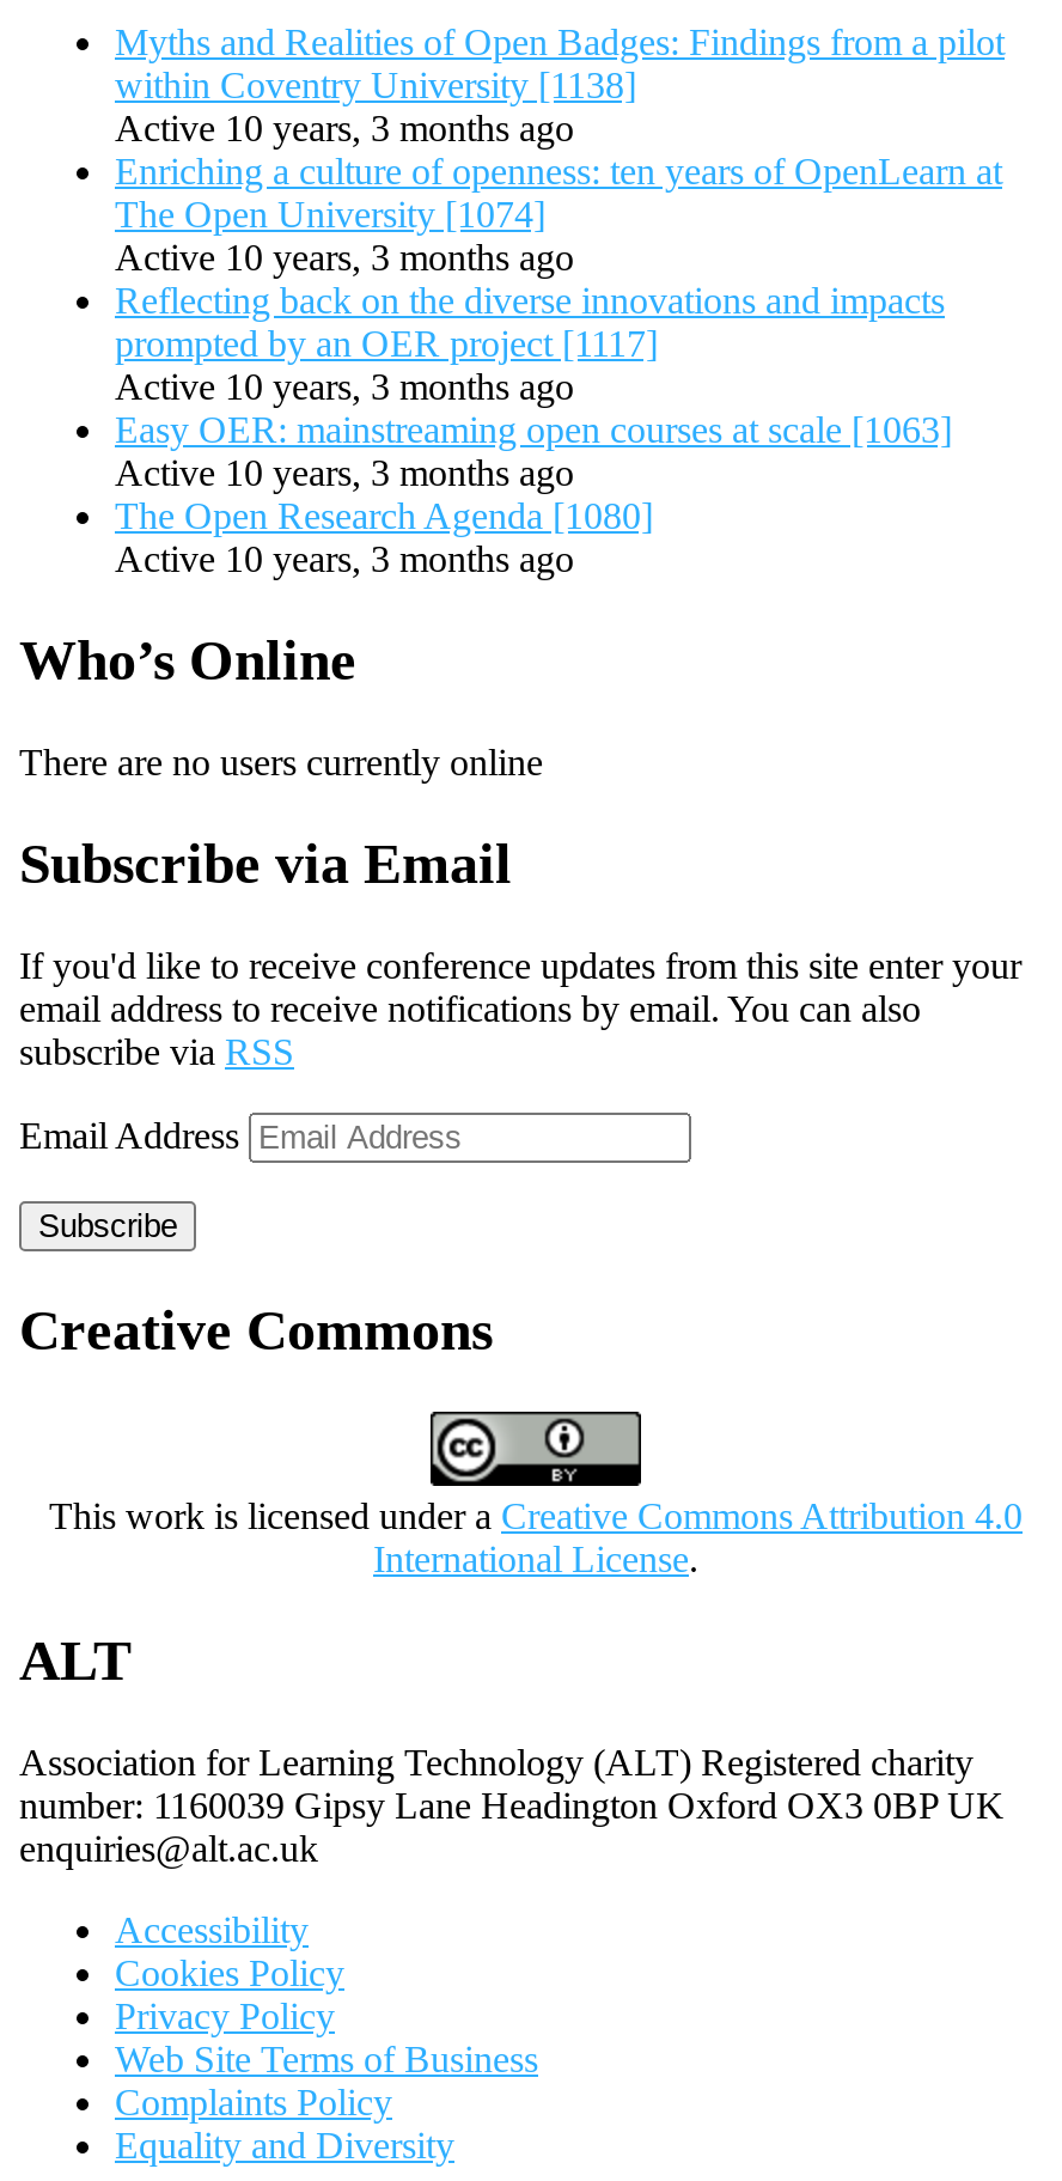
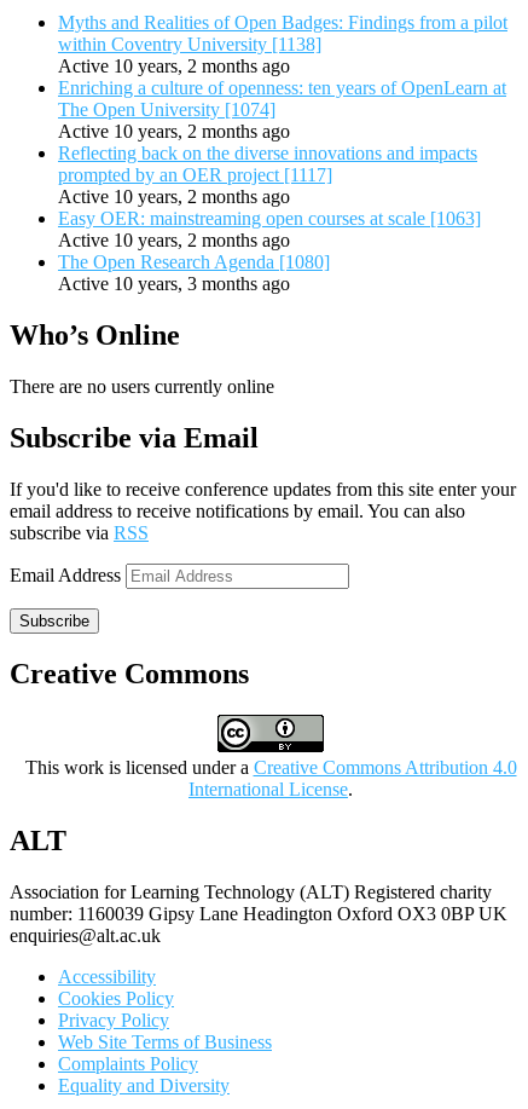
[115,109,574,149] Active 10 years, 3 months ago -> [58,56,290,77] Active 10 years, 2 months ago
[115,238,574,279] Active 10 years, 3 months ago -> [58,121,290,142] Active 10 years, 2 months ago
[115,367,574,408] Active 10 years, 3 months ago -> [58,187,290,207] Active 10 years, 2 months ago
[115,453,574,494] Active 10 years, 3 months ago -> [58,230,290,251] Active 10 years, 2 months ago

